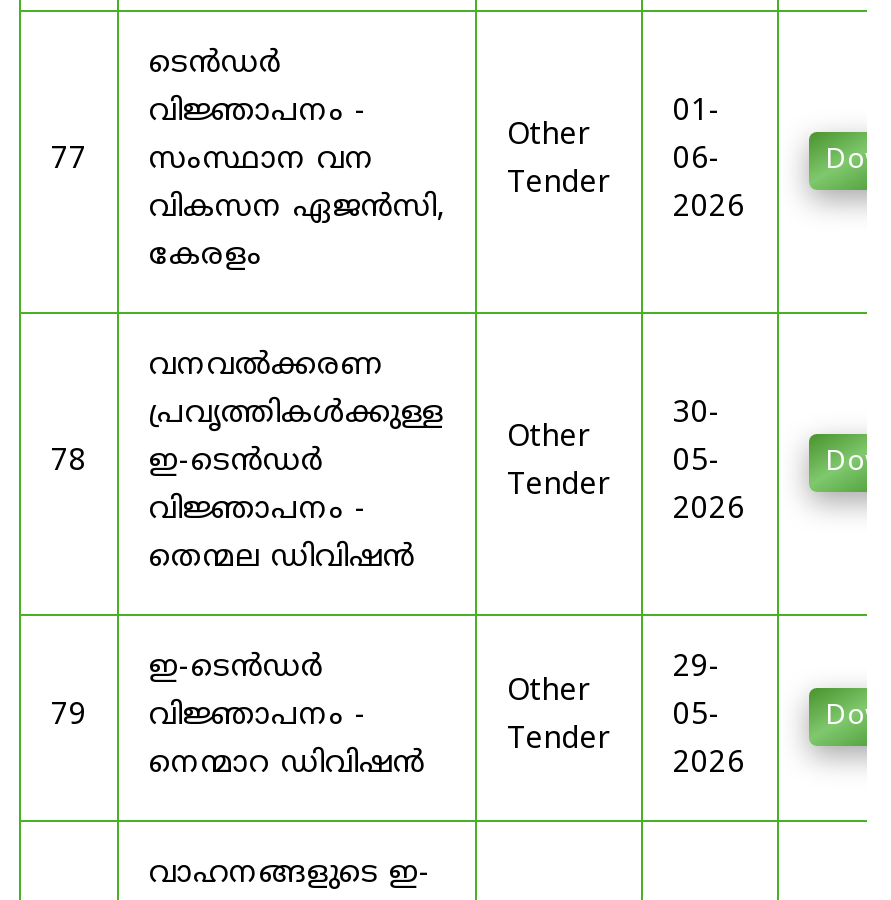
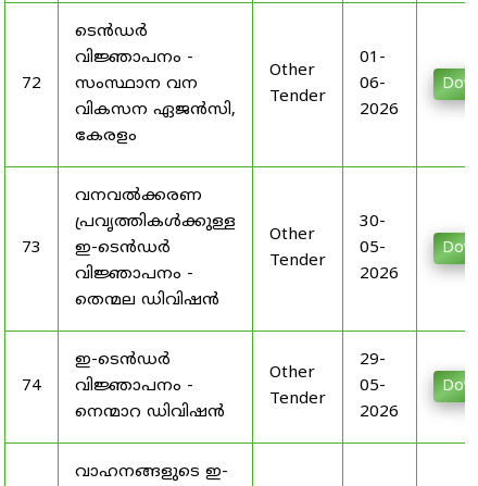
[51,142,87,180] 77 -> [22,74,41,95] 72
[51,444,87,482] 78 -> [22,238,41,259] 73
[51,698,87,736] 79 -> [22,376,41,397] 74

